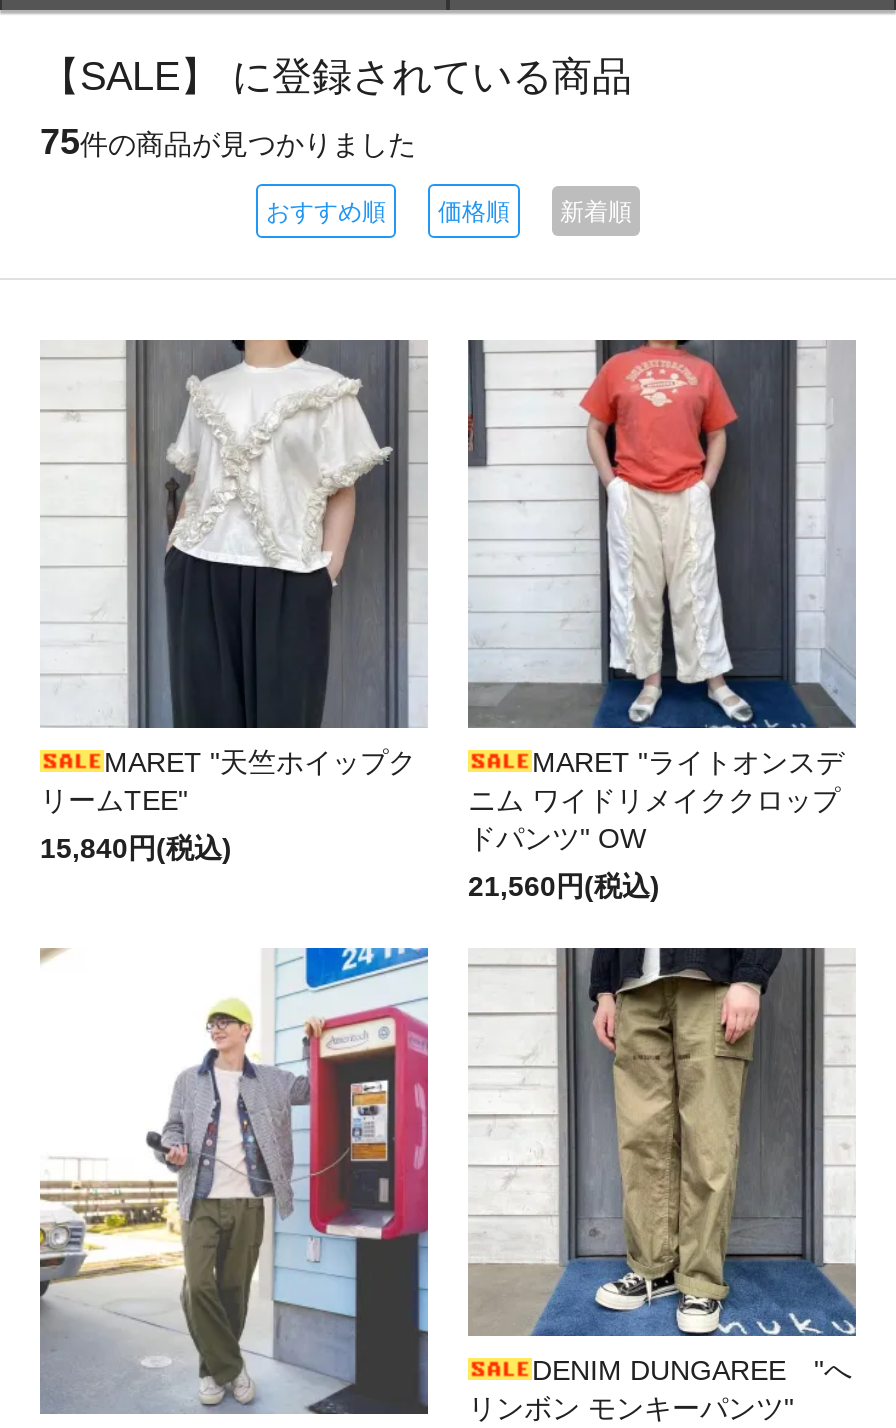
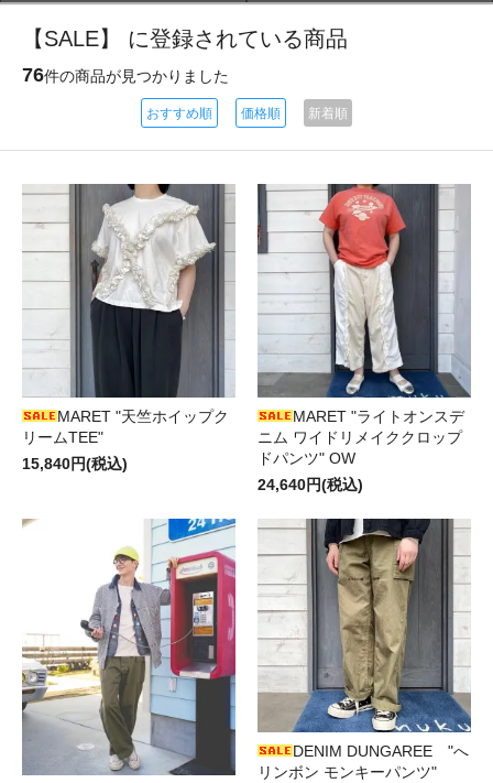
[40,122,416,162] 75件の商品が見つかりました -> [22,64,229,86] 76件の商品が見つかりました
[468,870,660,902] 21,560円(税込) -> [258,476,363,493] 24,640円(税込)

